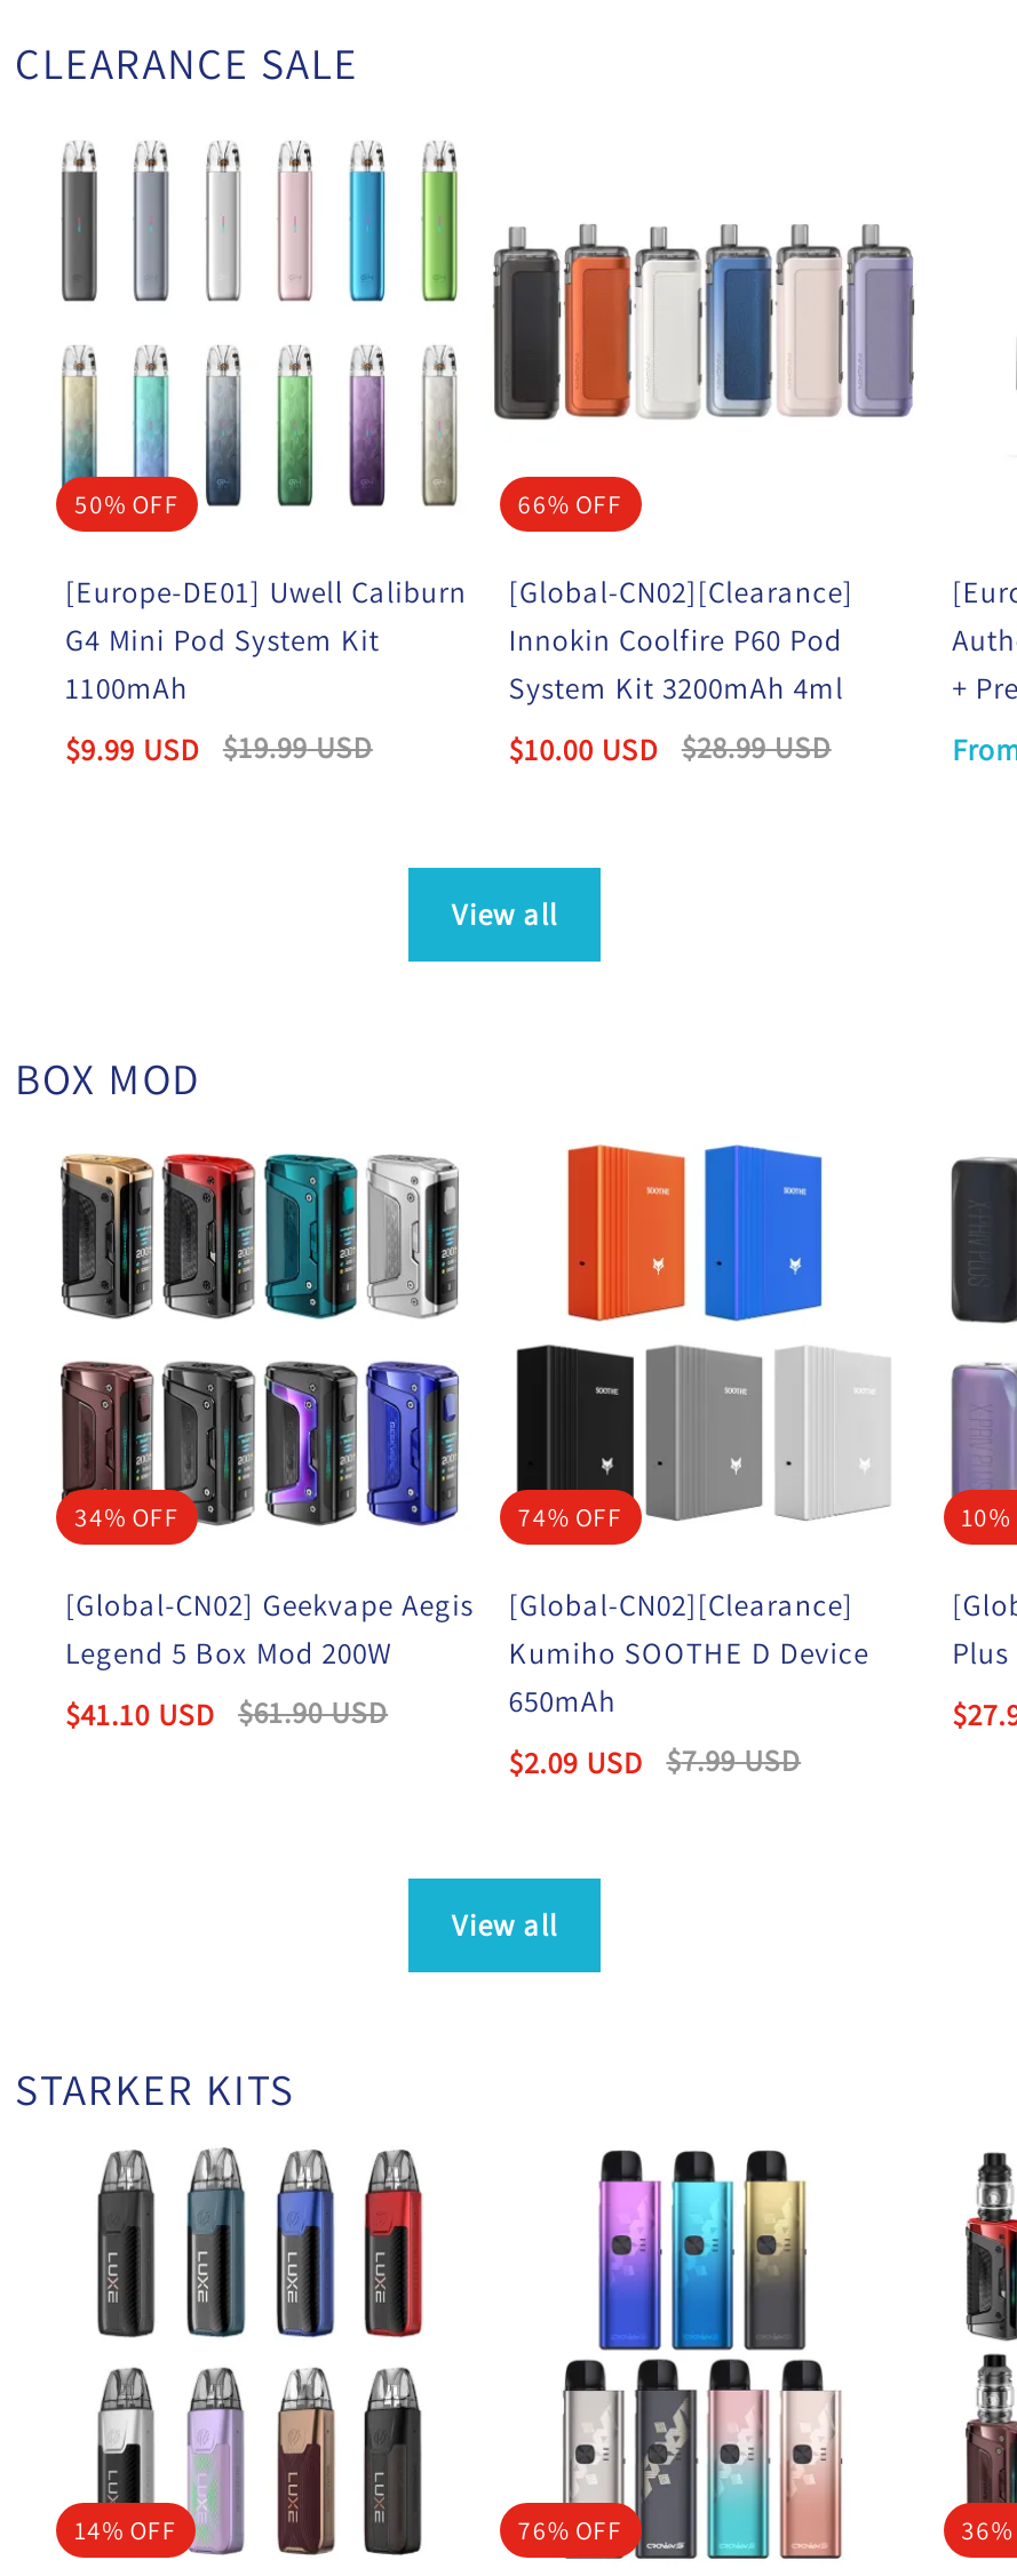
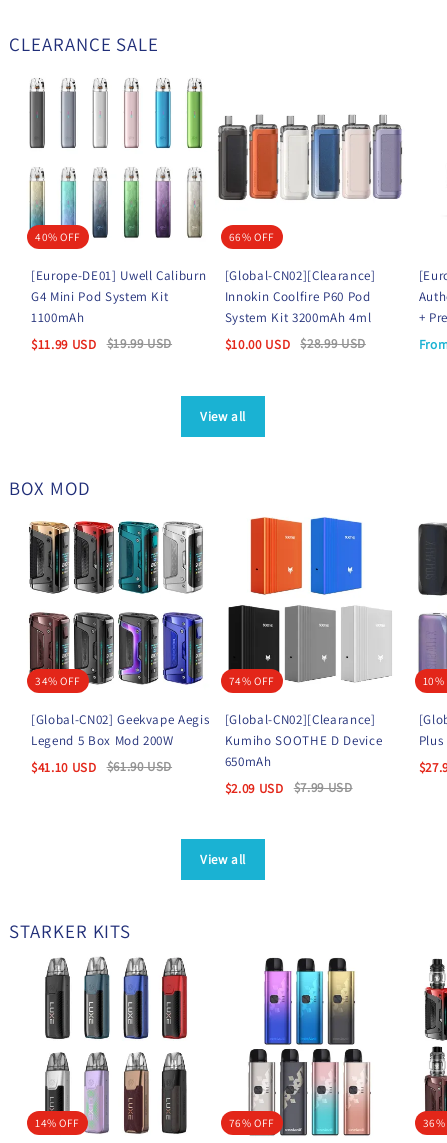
[74,488,179,520] 50% OFF -> [35,230,81,244] 40% OFF
[65,728,373,769] $9.99 USD $19.99USD -> [31,335,172,353] $11.99 USD $19.99USD

